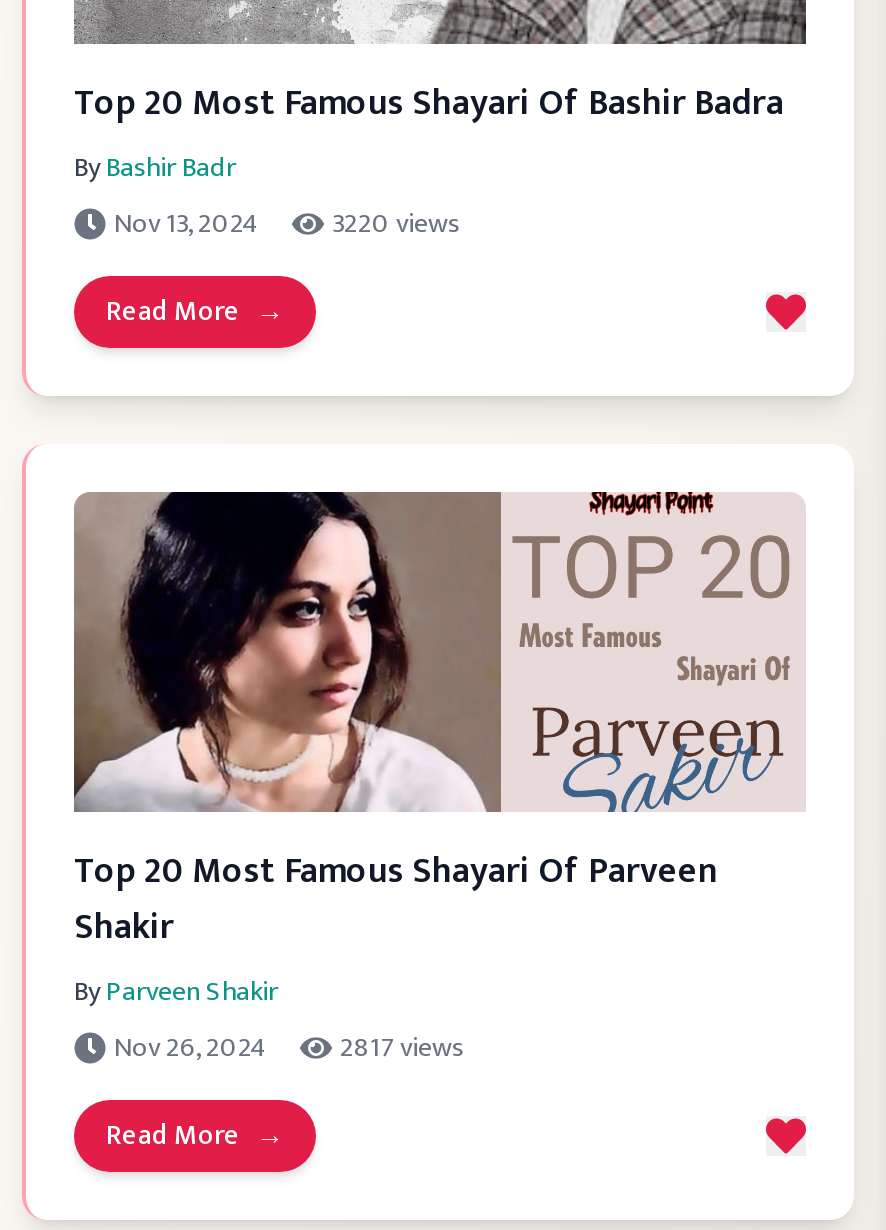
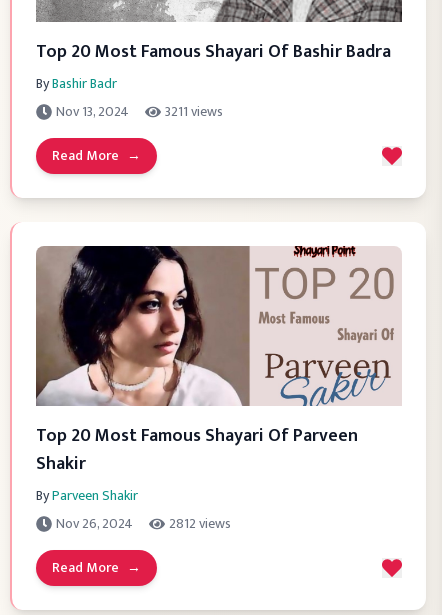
[114,200,460,246] Nov 13, 2024 3220 views -> [56,100,223,123] Nov 13, 2024 3211 views
[114,1024,464,1070] Nov 26, 2024 2817views -> [56,512,231,535] Nov 26, 2024 2812views

